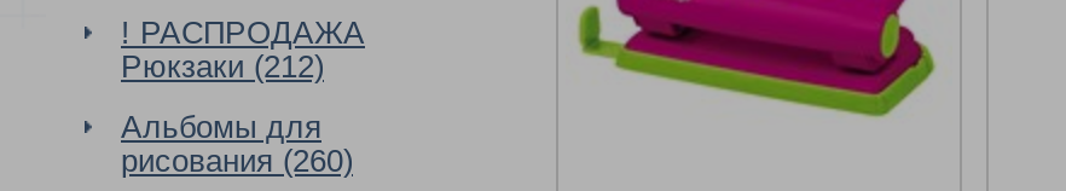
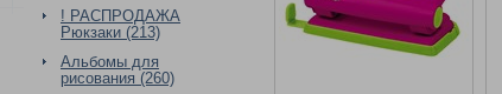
[121,49,324,85] Рюкзаки (212) -> [61,24,160,41] Рюкзаки (213)

